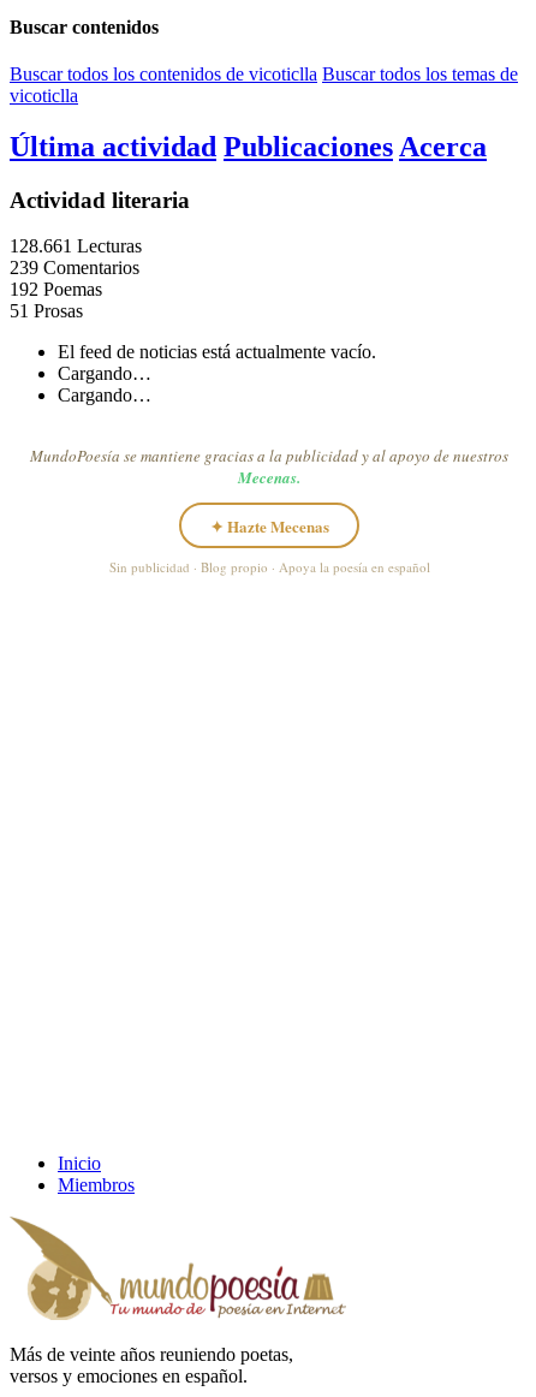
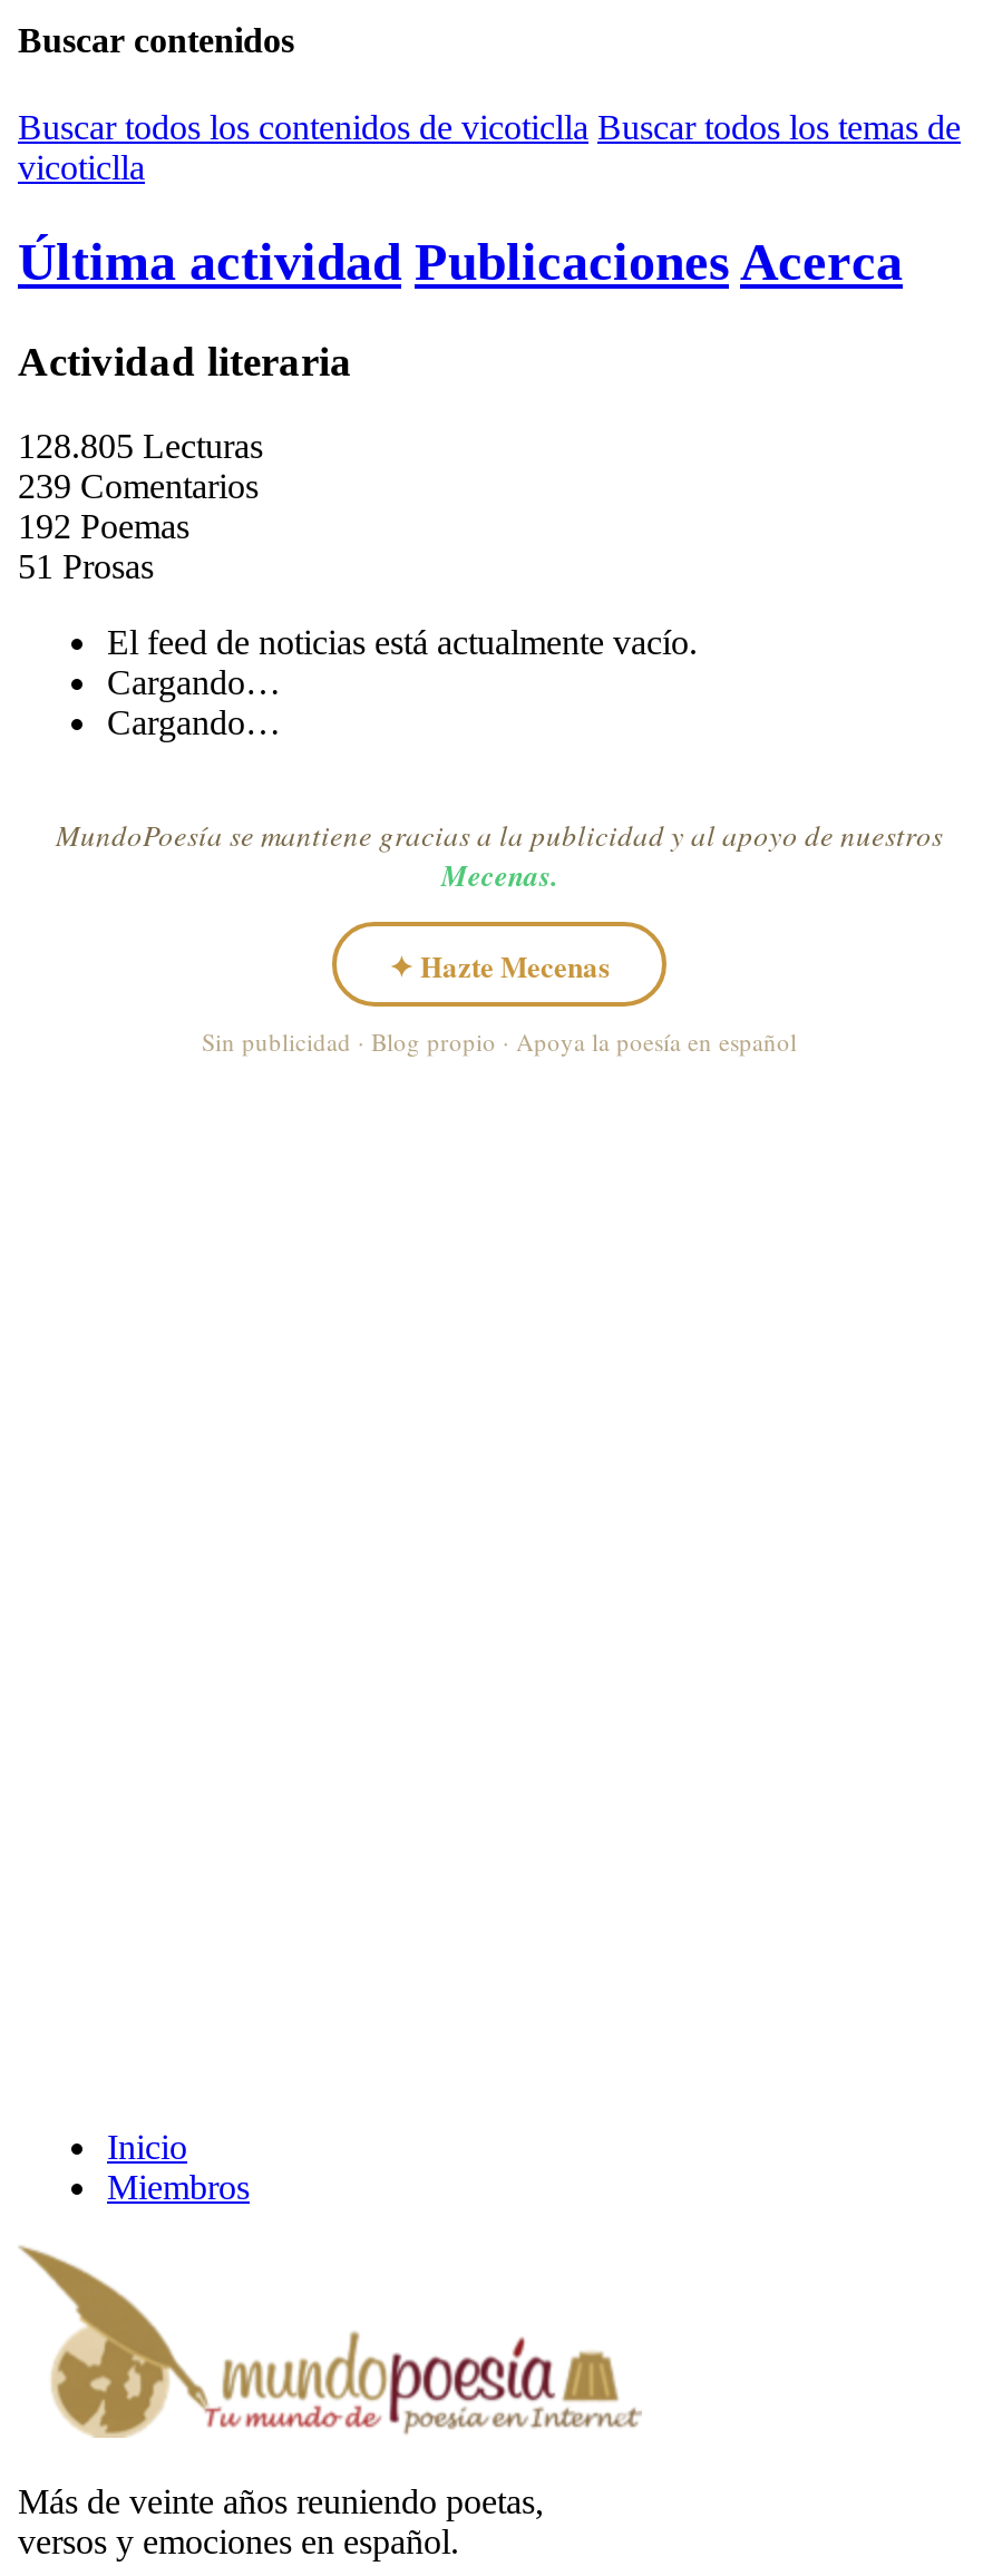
[10,236,142,257] 128.661 Lecturas -> [18,428,263,466] 128.805 Lecturas

